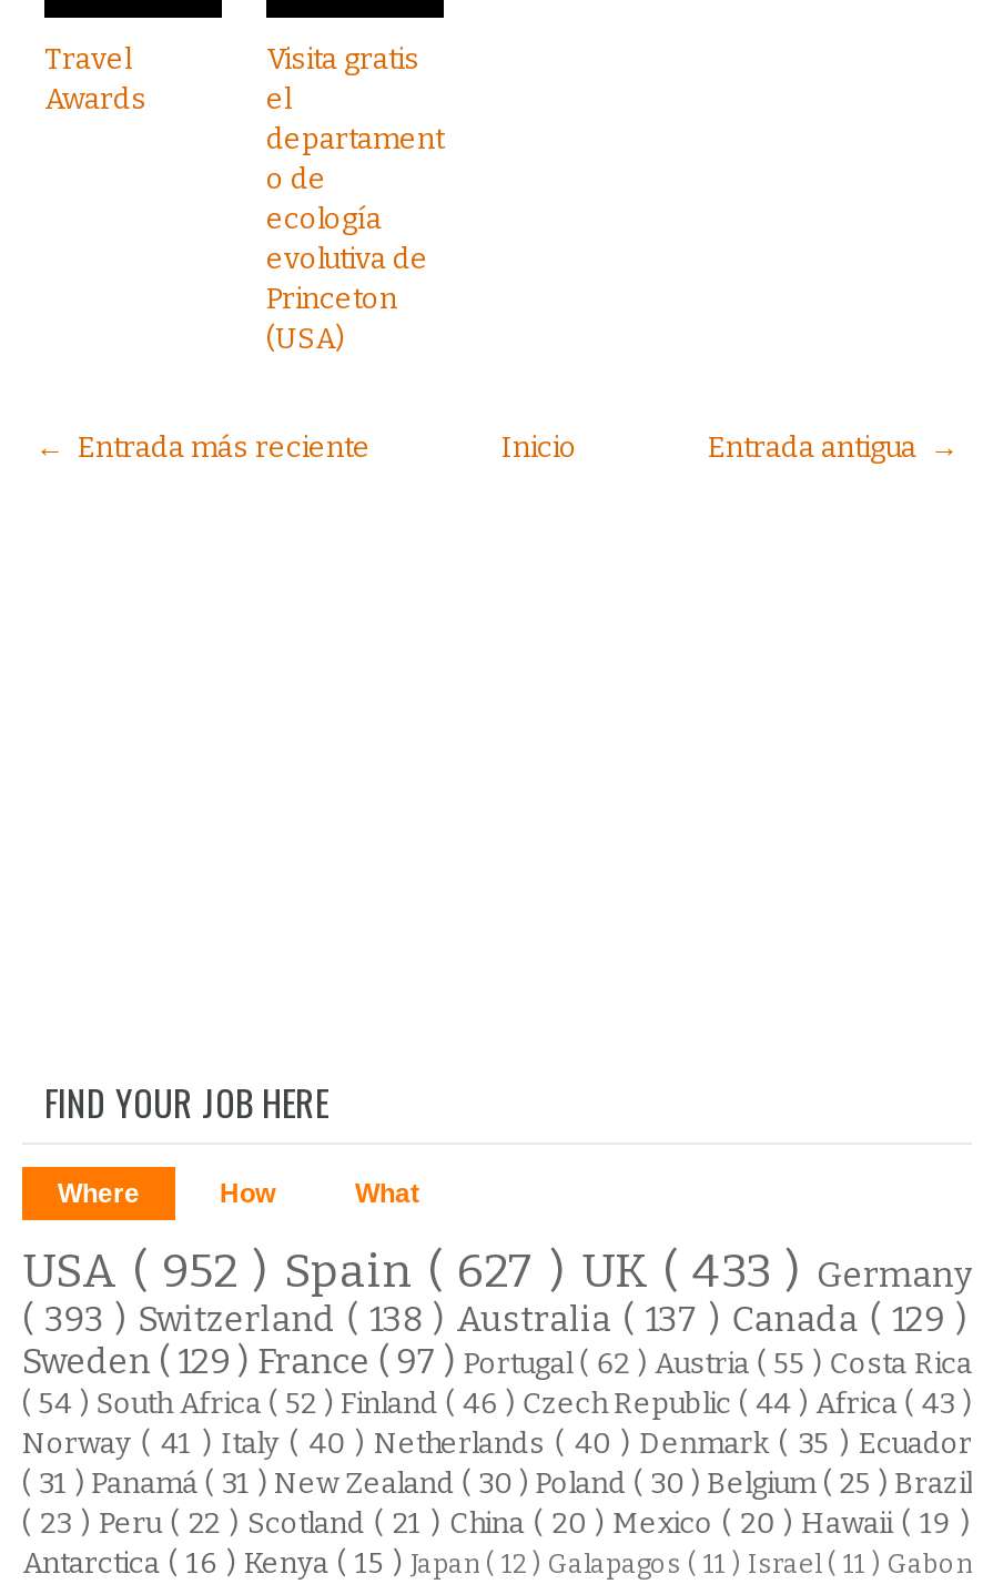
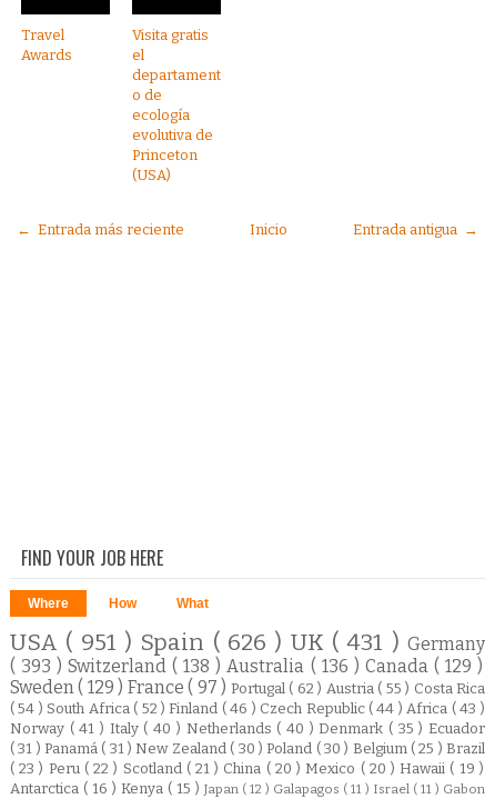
[22,1245,972,1301] USA ( 952 ) Spain ( 627 ) UK ( 433 ) Germany -> [10,629,485,657] USA ( 951 ) Spain ( 626 ) UK ( 431 ) Germany
[22,1299,967,1341] ( 393 ) Switzerland ( 138 ) Australia ( 137 ) Canada ( 129 ) -> [10,656,483,677] ( 393 ) Switzerland ( 138 ) Australia ( 136 ) Canada ( 129 )

